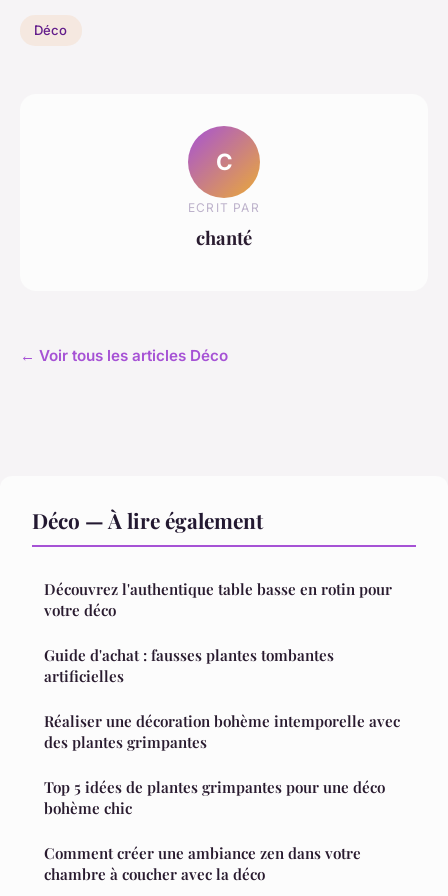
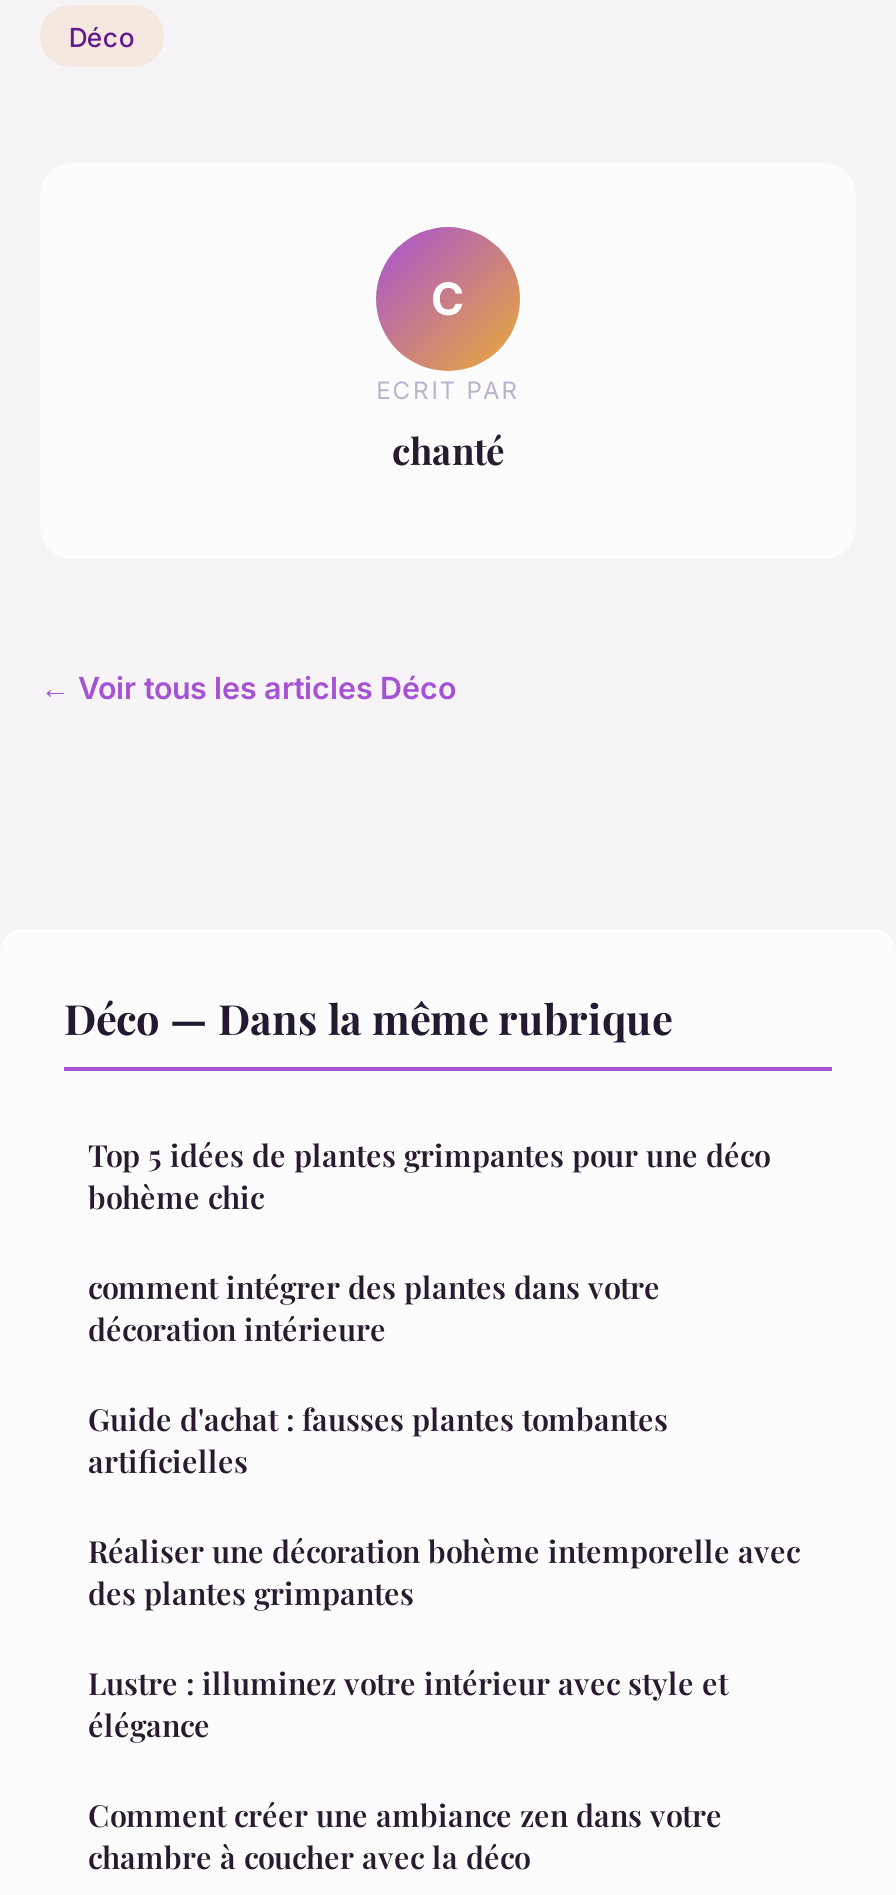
[32,506,392,620] Déco — À lire également | Découvrez l'authentique table basse en rotin pour | votre déco -> [64,988,672,1348] Déco — Dans la même rubrique | comment intégrer des plantes dans votre | décoration intérieure
none -> [88,1662,728,1744] Lustre : illuminez votre intérieur avec style et | élégance
moved [44,777,385,818] -> [88,1134,770,1216]: Top 5 idées de plantes grimpantes pour une déco | bohème chic

